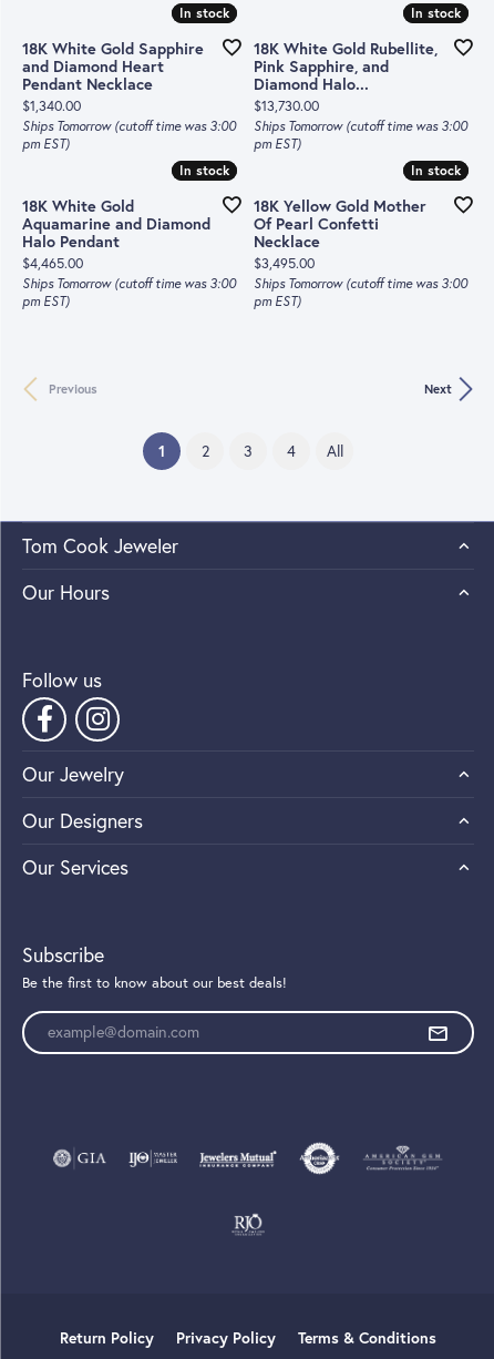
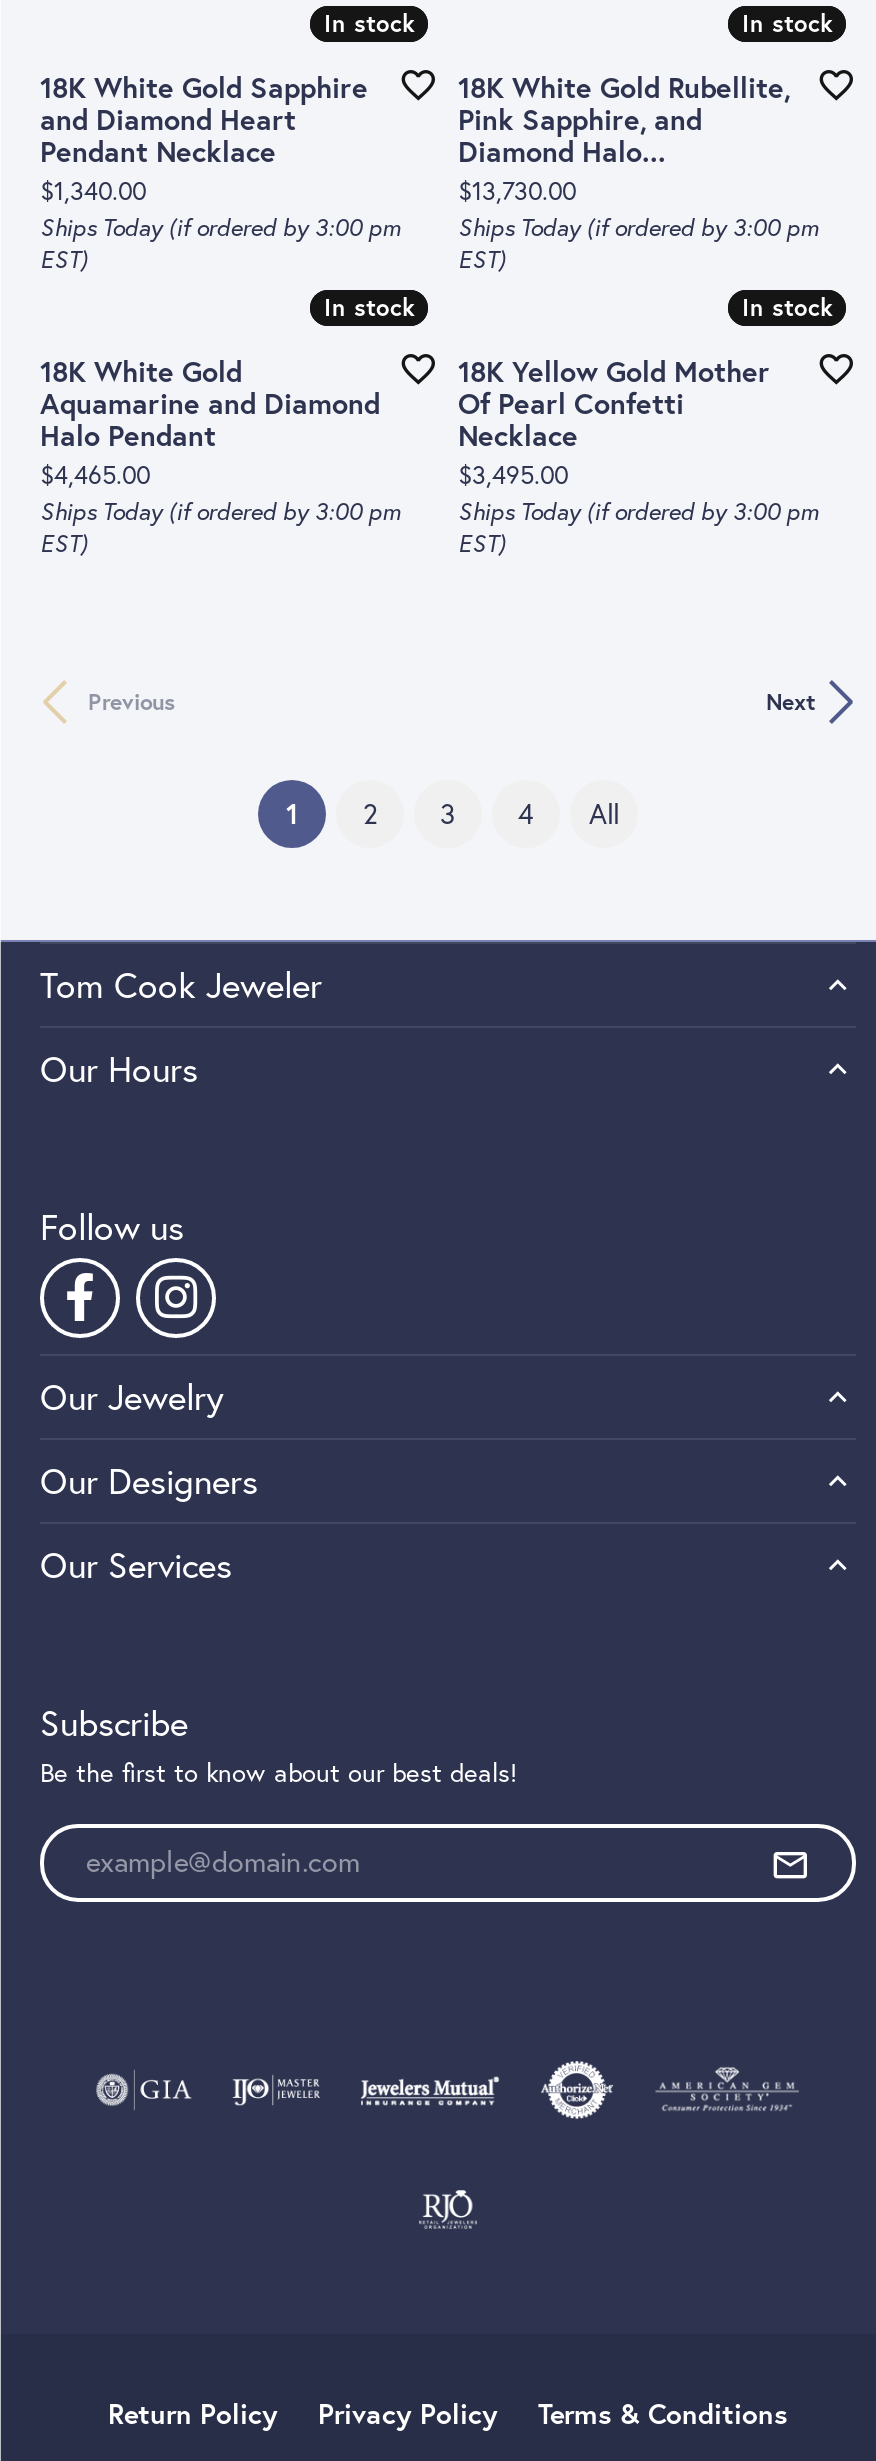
[22,118,236,152] Ships Tomorrow (cutoff time was 3:00 | pm EST) -> [40,213,400,275] Ships Today (if ordered by 3:00 pm | EST)
[254,118,467,152] Ships Tomorrow (cutoff time was 3:00 | pm EST) -> [458,213,818,275] Ships Today (if ordered by 3:00 pm | EST)
[22,275,236,310] Ships Tomorrow (cutoff time was 3:00 | pm EST) -> [40,497,400,559] Ships Today (if ordered by 3:00 pm | EST)
[254,275,467,310] Ships Tomorrow (cutoff time was 3:00 | pm EST) -> [458,497,818,559] Ships Today (if ordered by 3:00 pm | EST)

